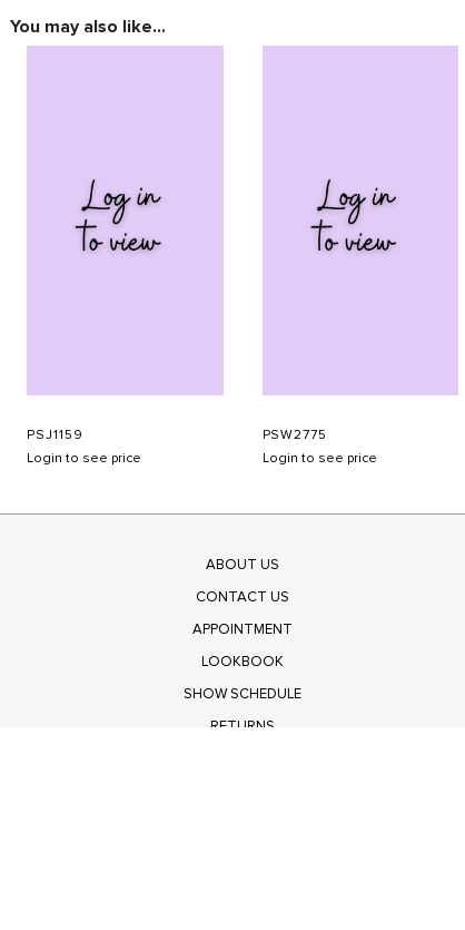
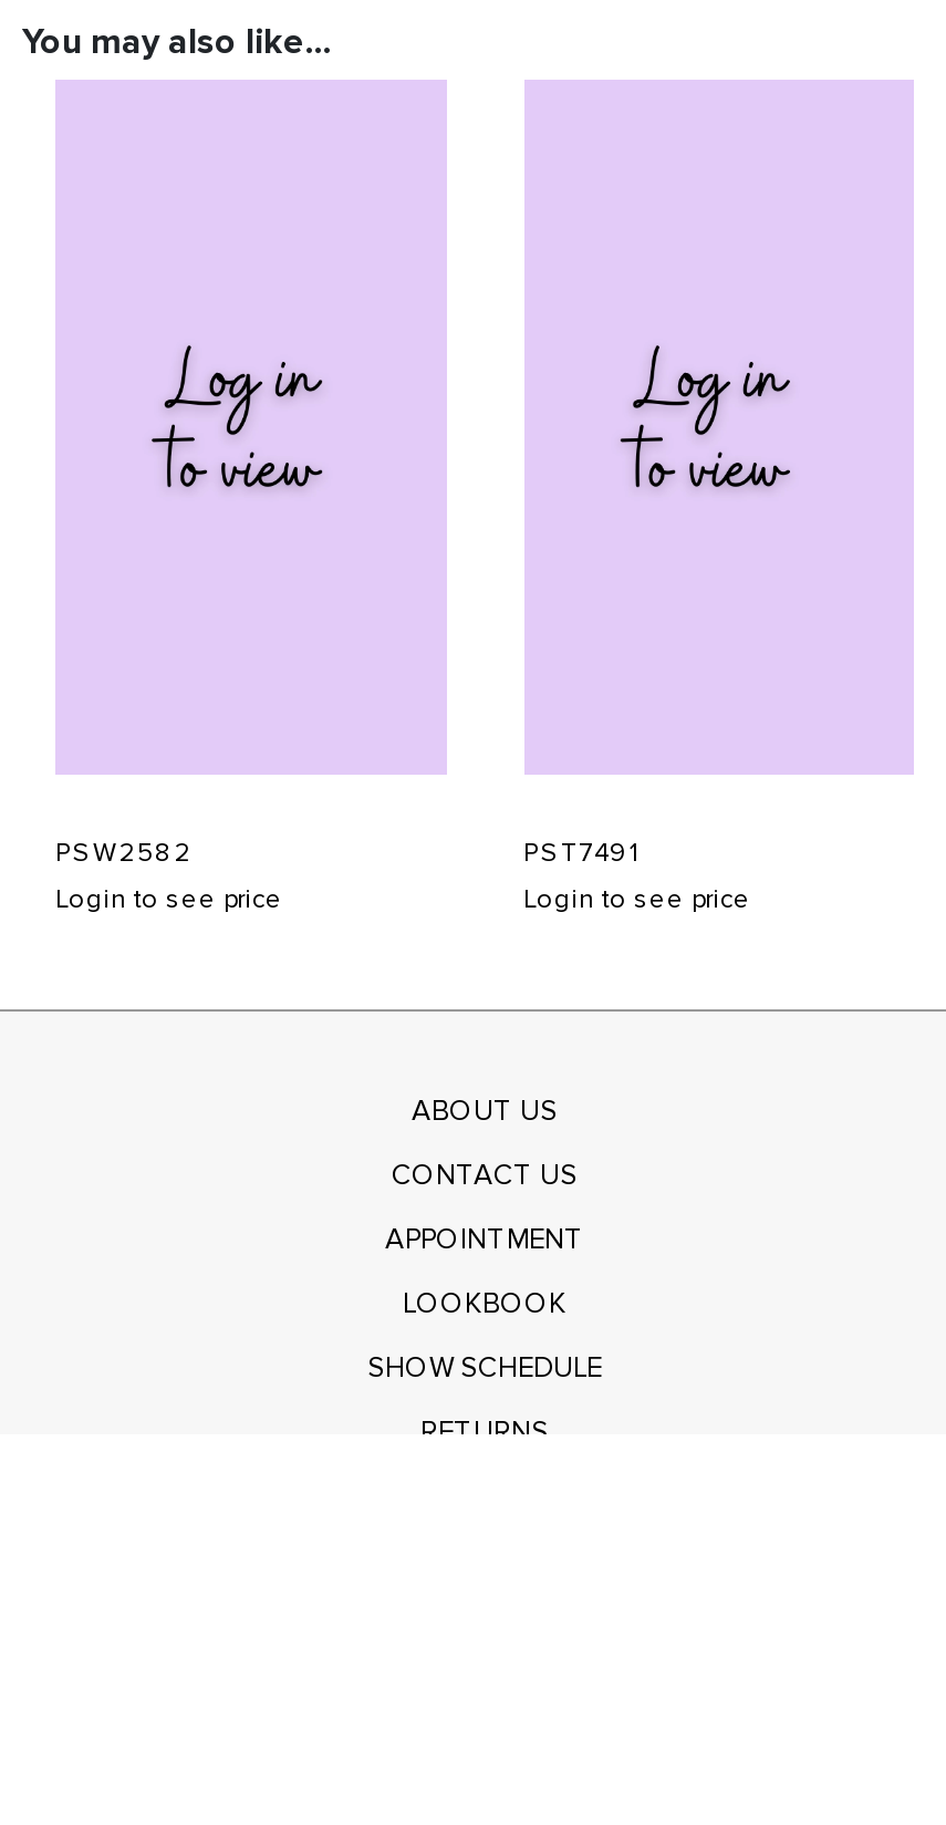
[27,427,83,444] PSJ1159 -> [55,837,192,871] PSW2582
[262,427,328,444] PSW2775 -> [523,837,640,871] PST7491

